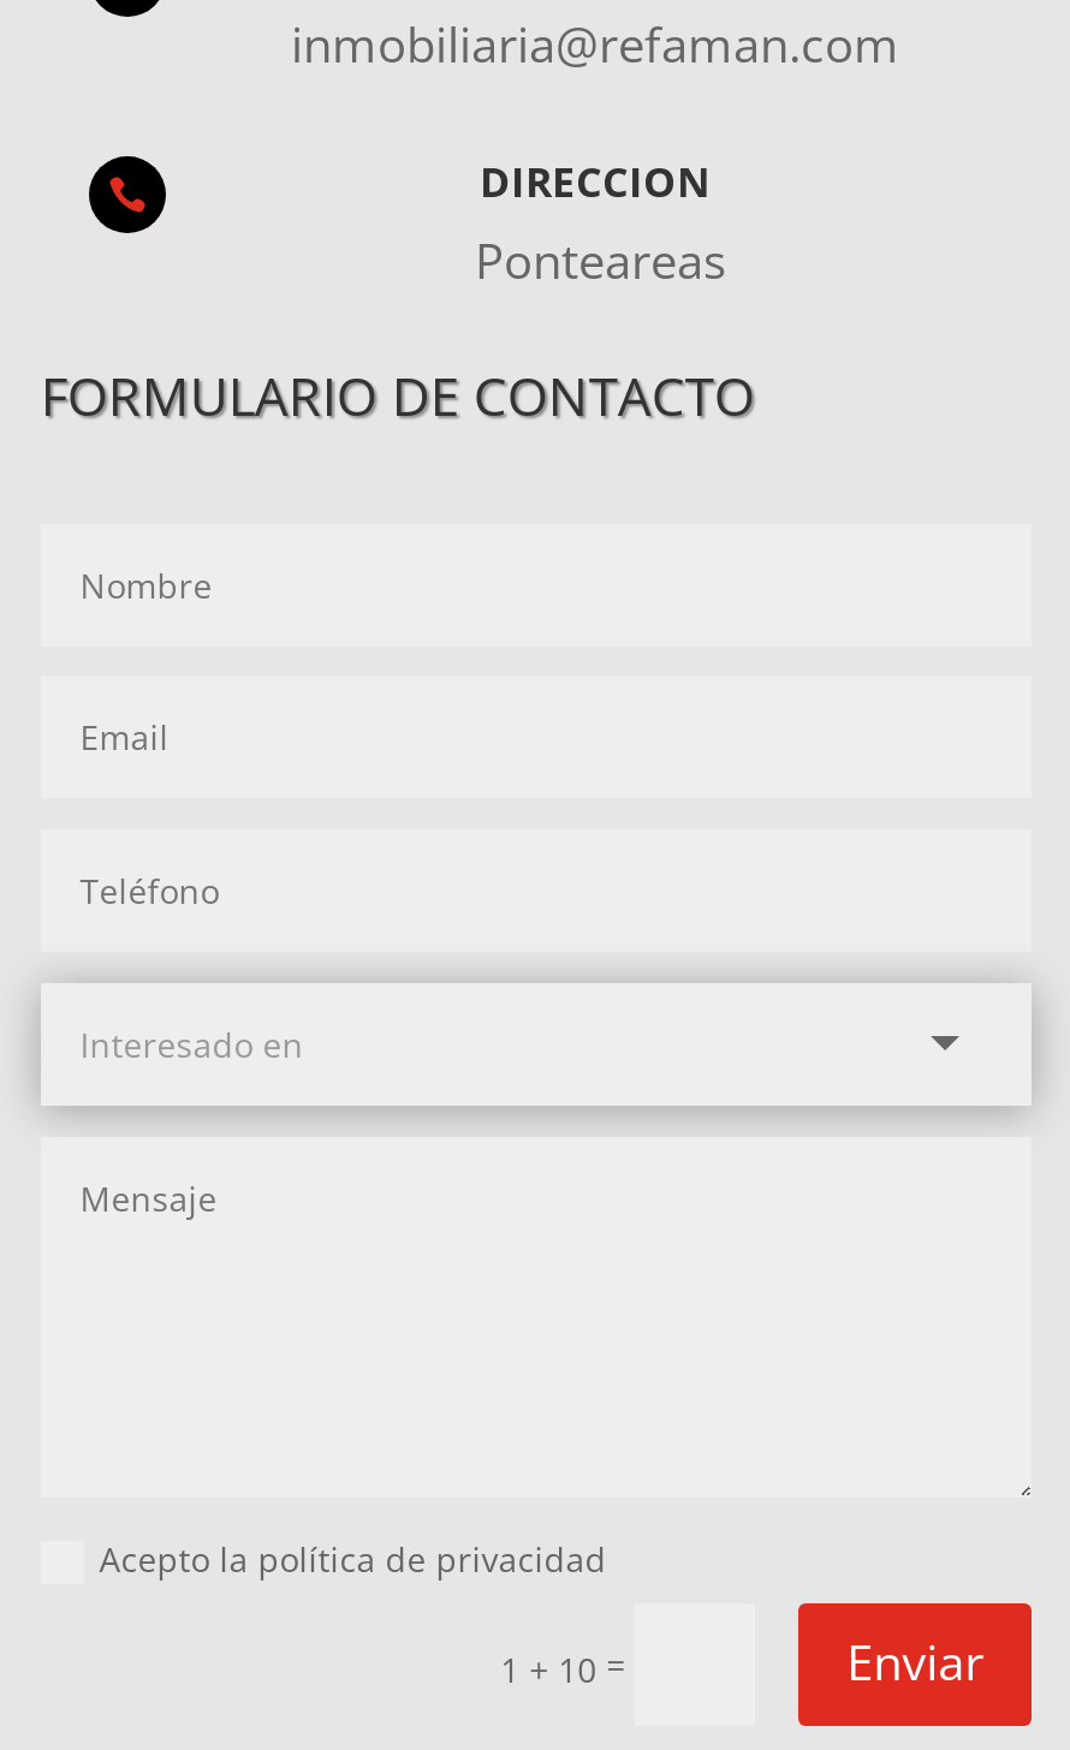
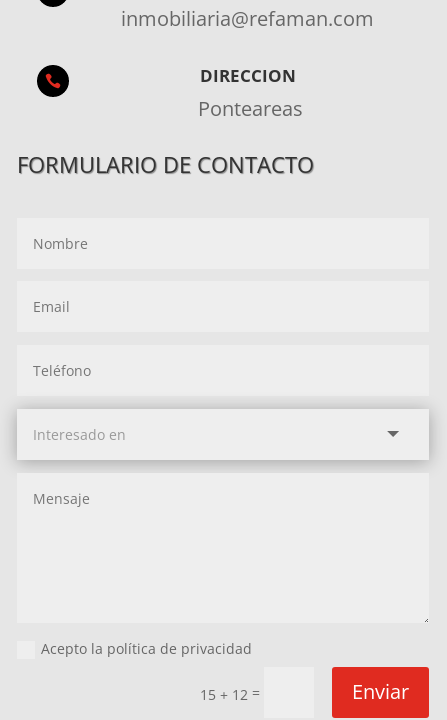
[500,1641,635,1691] 1 + 10 = -> [200,683,264,703] 15 + 12 =

